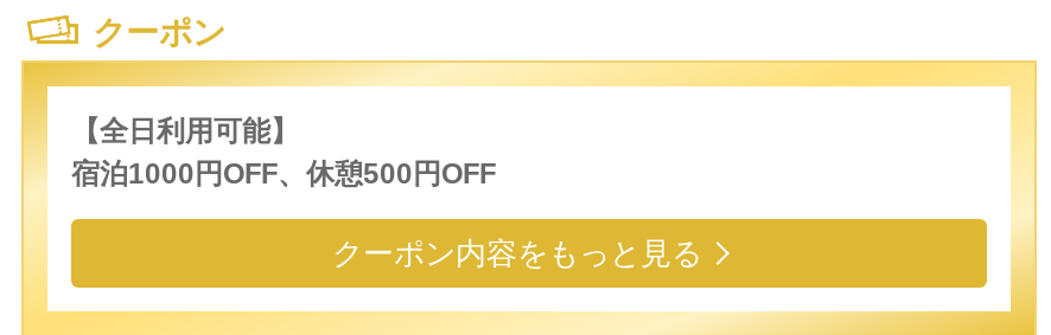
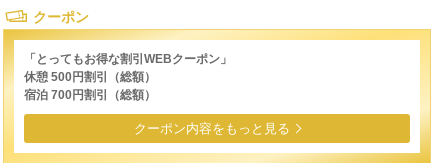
[71,116,496,192] 【全日利用可能】 | 宿泊1000円OFF、休憩500円OFF -> [24,52,232,102] 「とってもお得な割引WEBクーポン」 | 休憩 500円割引（総額） | 宿泊 700円割引（総額）

